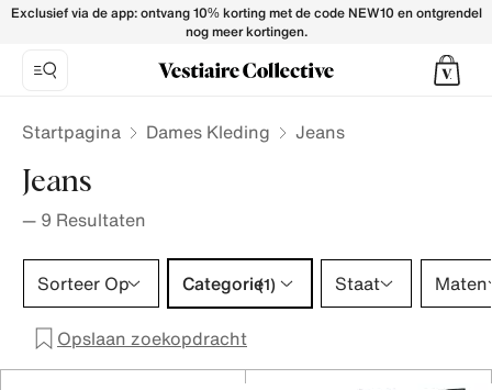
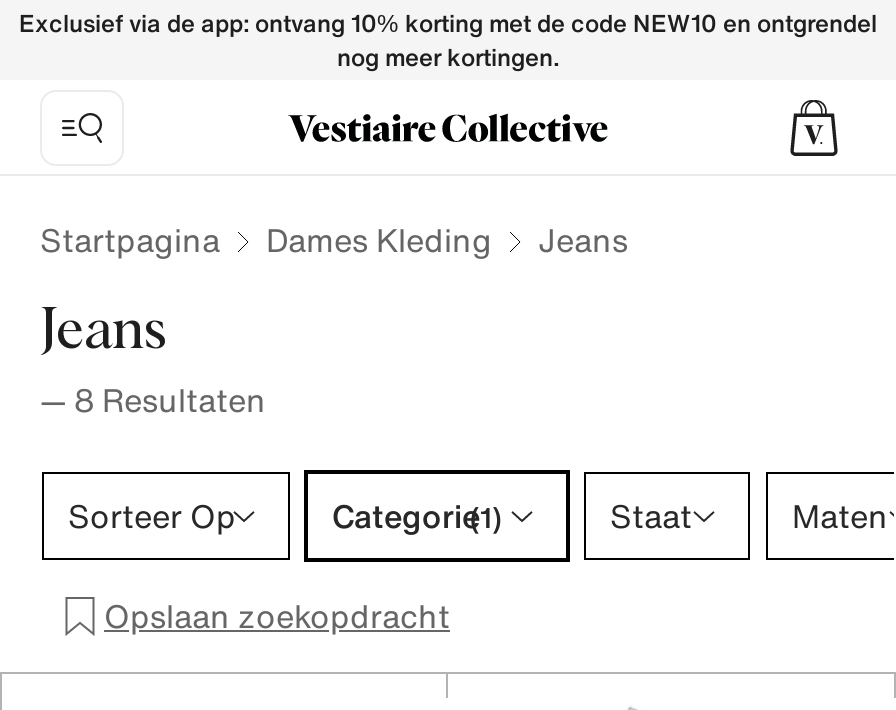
[22,207,146,233] — 9 Resultaten -> [40,376,266,424] — 8 Resultaten

